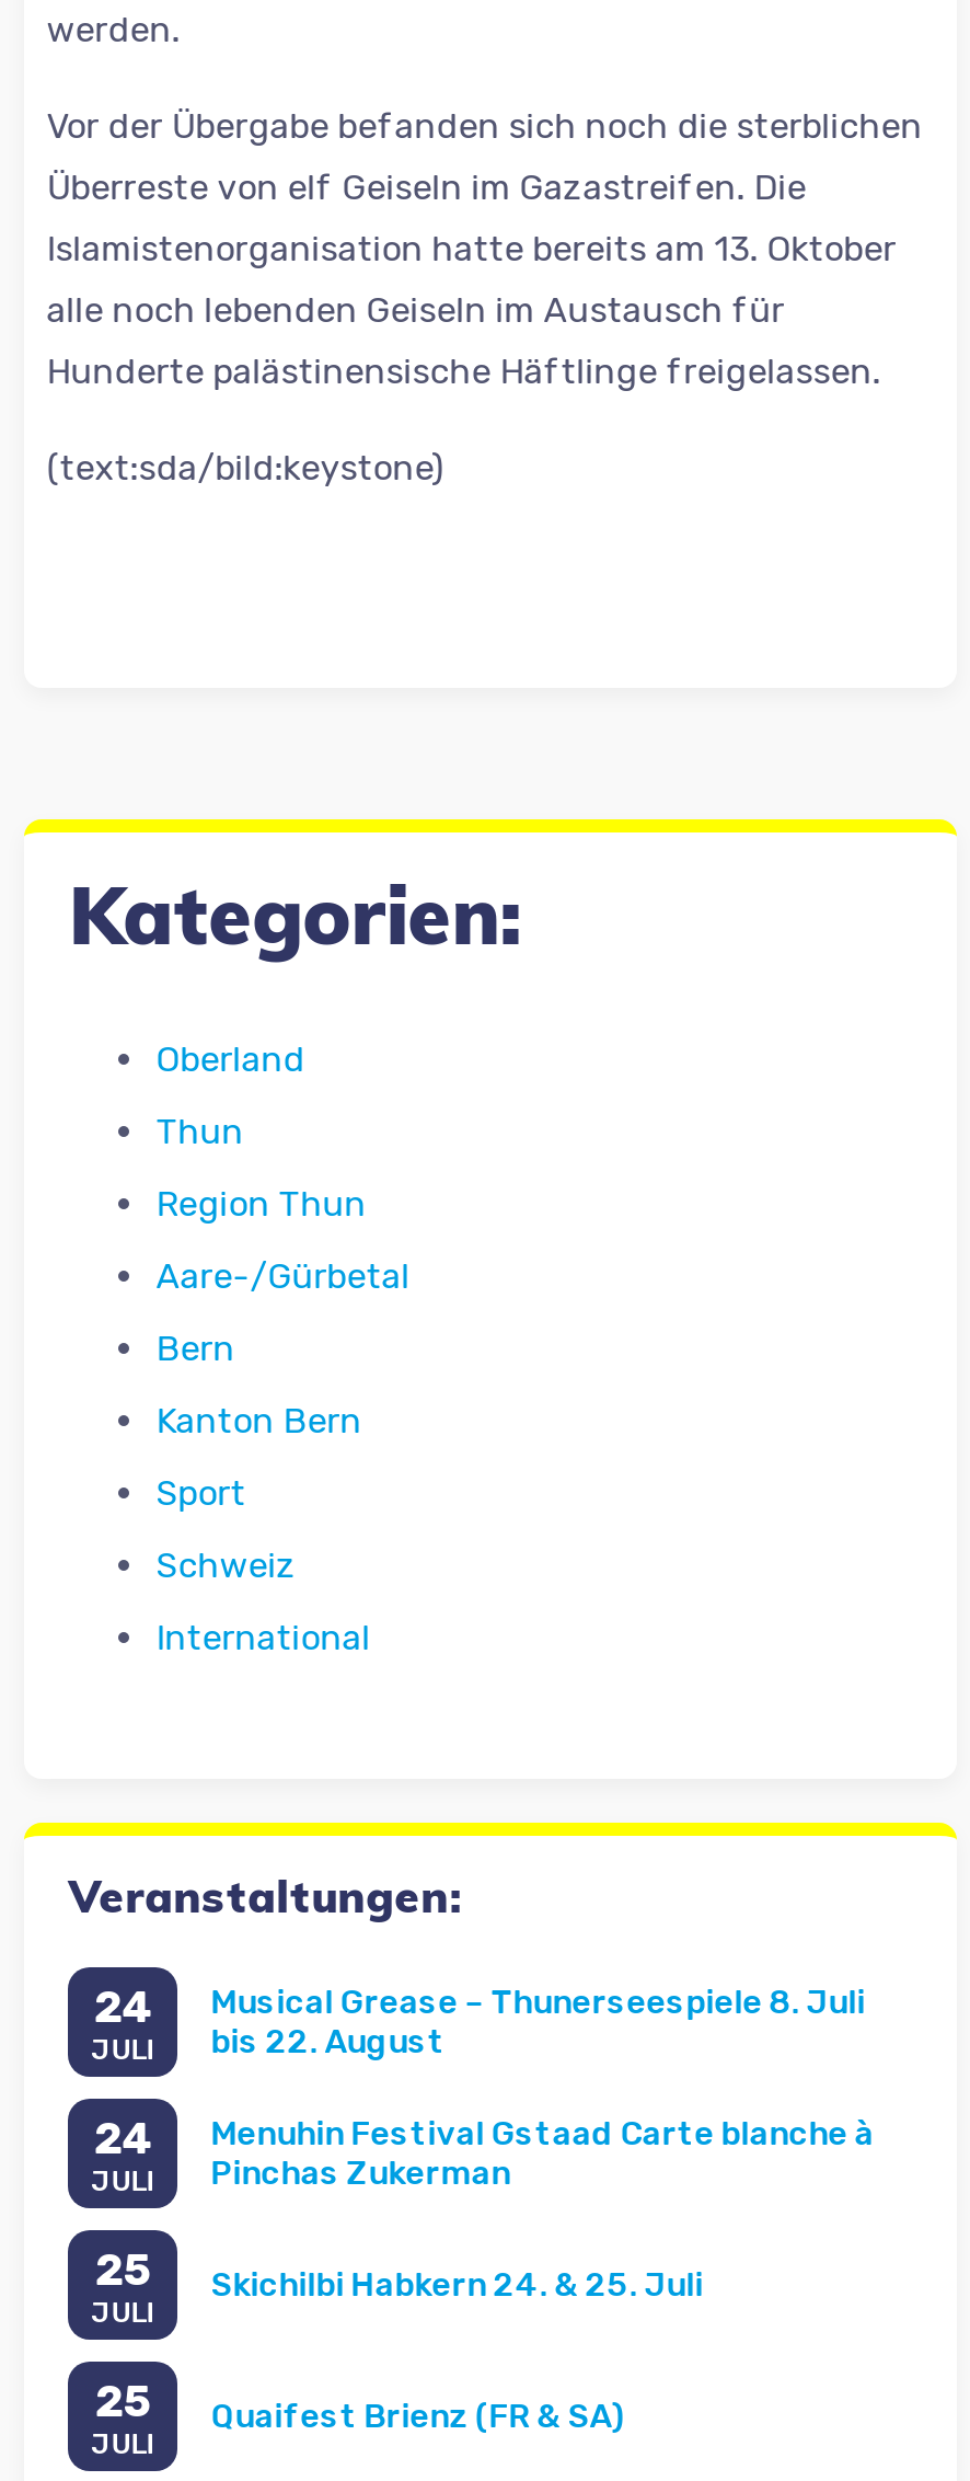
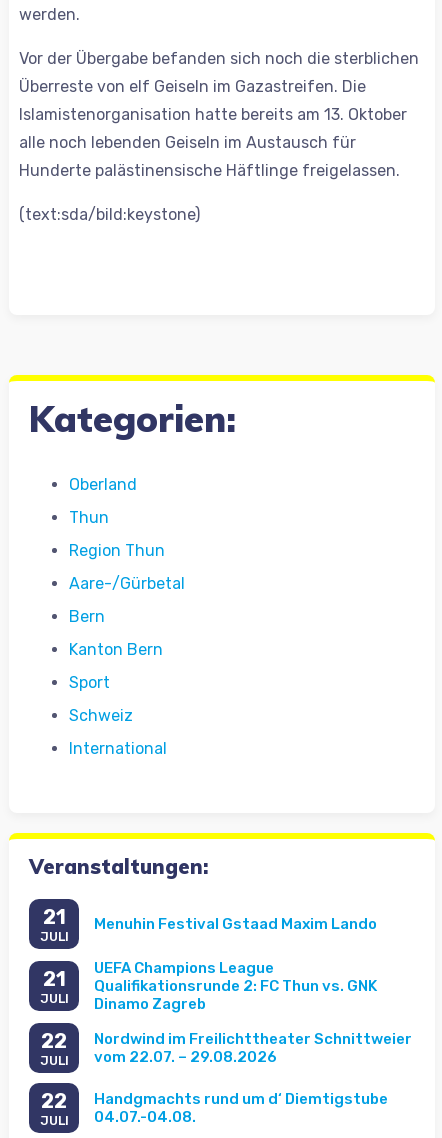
[93,1980,153,2032] 24 -> [43,905,66,929] 21
[211,1983,865,2062] Musical Grease – Thunerseespiele 8. Juli | bis 22. August -> [94,915,377,933] Menuhin Festival Gstaad Maxim Lando
[93,2111,153,2164] 24 -> [43,967,66,991] 21
[211,2114,874,2193] Menuhin Festival Gstaad Carte blanche à | Pinchas Zukerman -> [94,959,377,1013] UEFA Champions League | Qualifikationsrunde 2: FC Thun vs. GNK | Dinamo Zagreb
[95,2243,152,2295] 25 -> [41,1029,67,1053] 22
[211,2266,703,2305] Skichilbi Habkern 24. & 25. Juli -> [94,1030,412,1066] Nordwind im Freilichttheater Schnittweier | vom 22.07. – 29.08.2026
[95,2374,152,2427] 25 -> [41,1089,67,1113] 22
[211,2397,624,2437] Quaifest Brienz (FR & SA) -> [94,1090,388,1126] Handgmachts rund um d‘ Diemtigstube | 04.07.-04.08.

